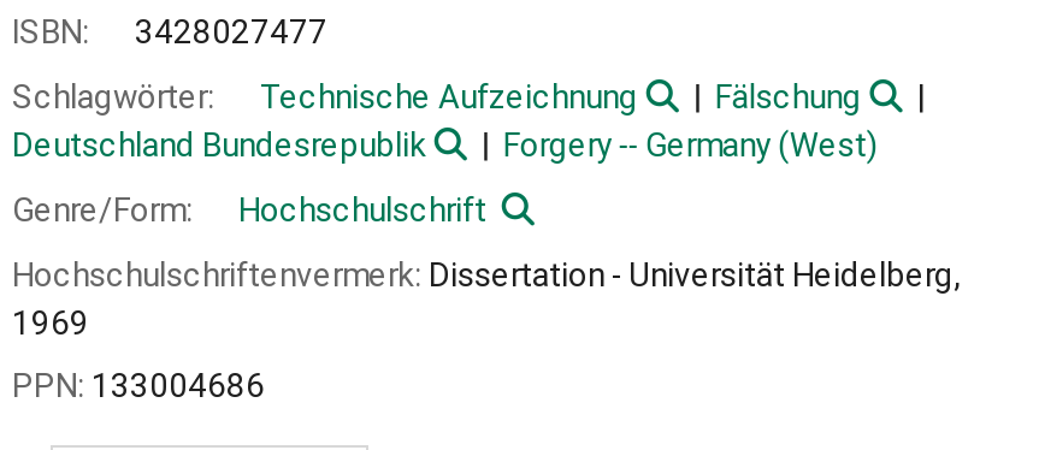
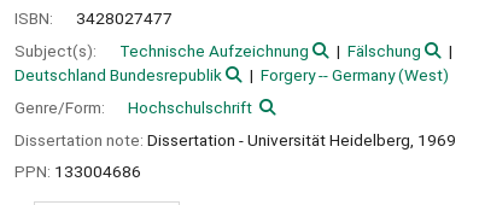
[12,77,222,115] Schlagwörter: -> [14,41,100,60] Subject(s):
[12,254,961,341] Hochschulschriftenvermerk: Dissertation - Universität Heidelberg, | 1969 -> [14,130,456,149] Dissertation note: Dissertation - Universität Heidelberg, 1969

